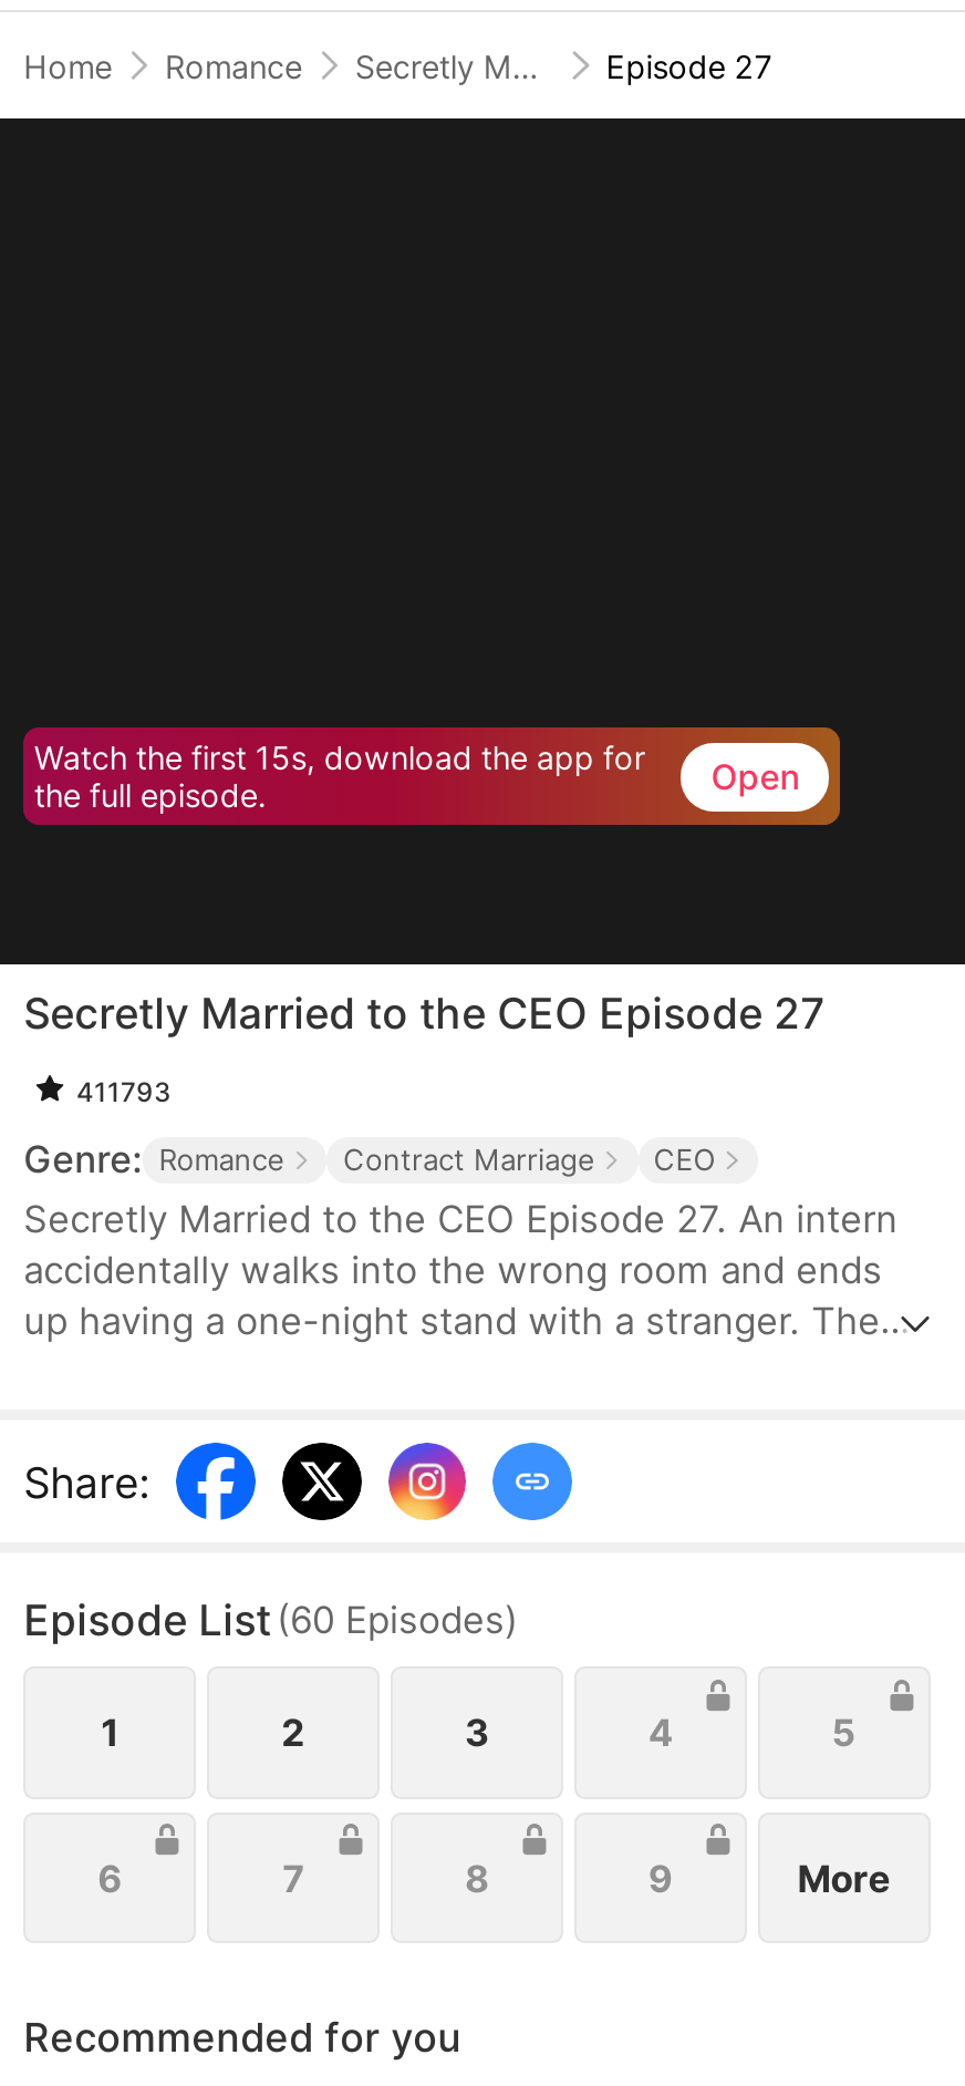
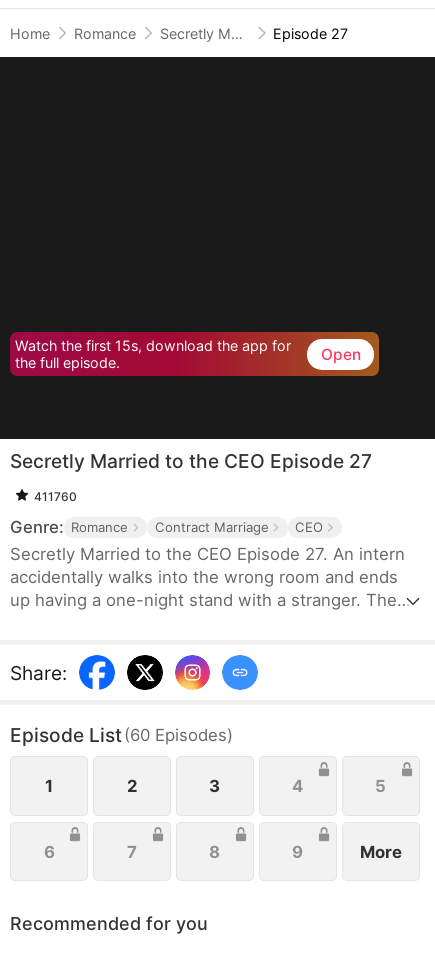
[76,1074,172,1108] 411793 -> [34,489,77,504] 411760

